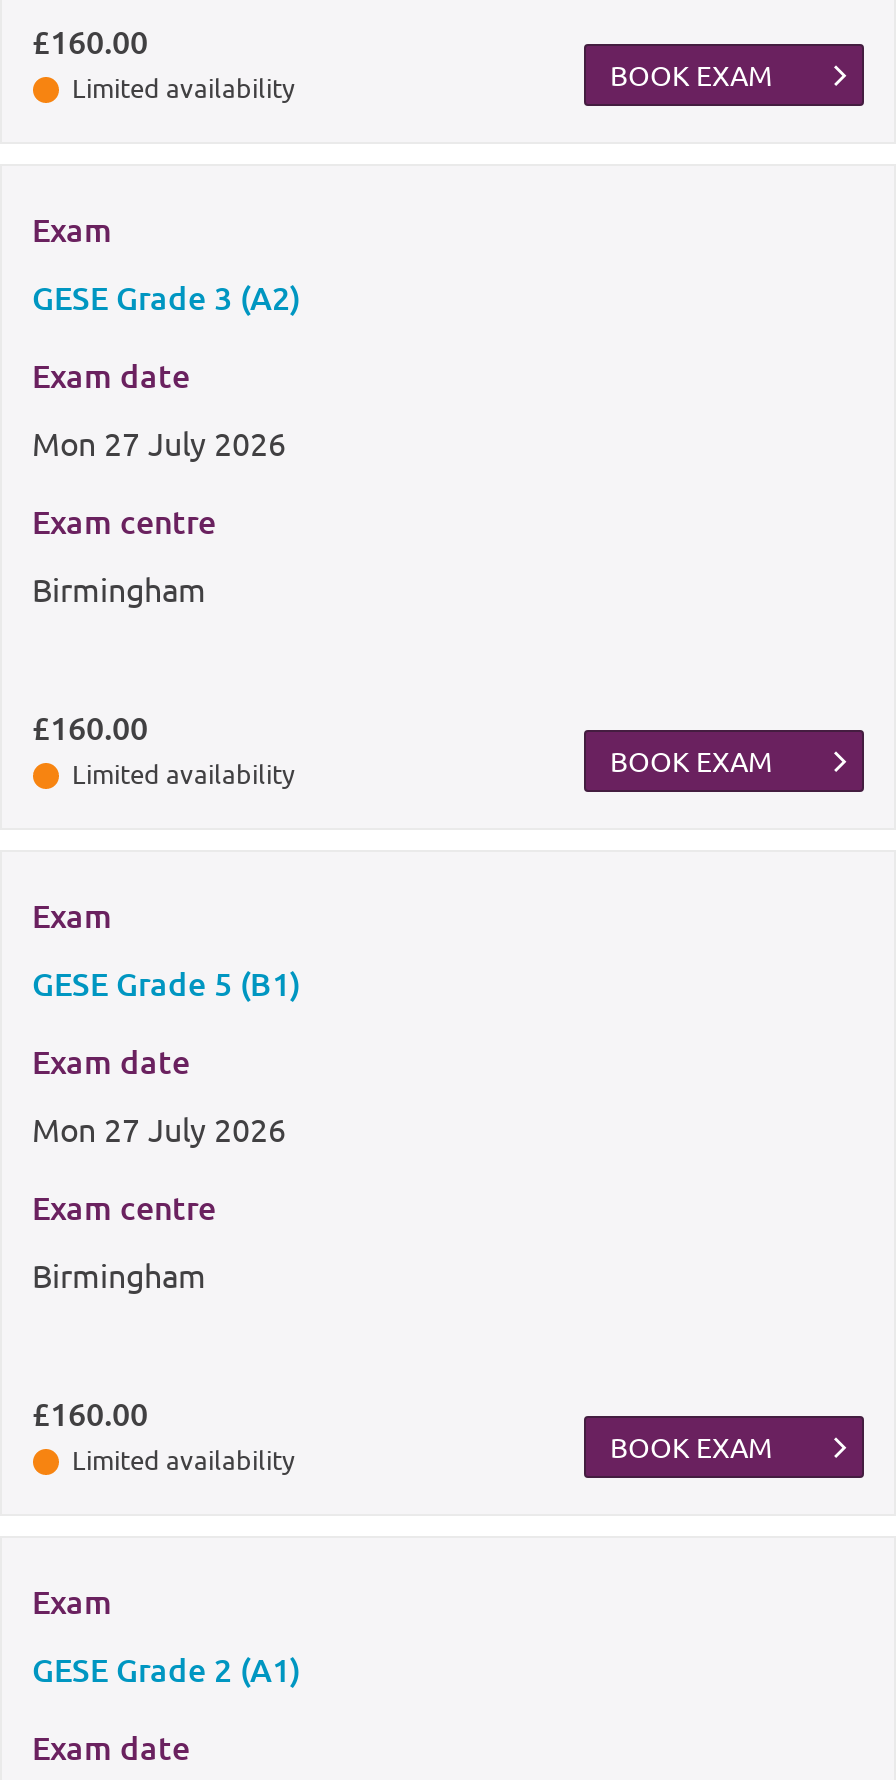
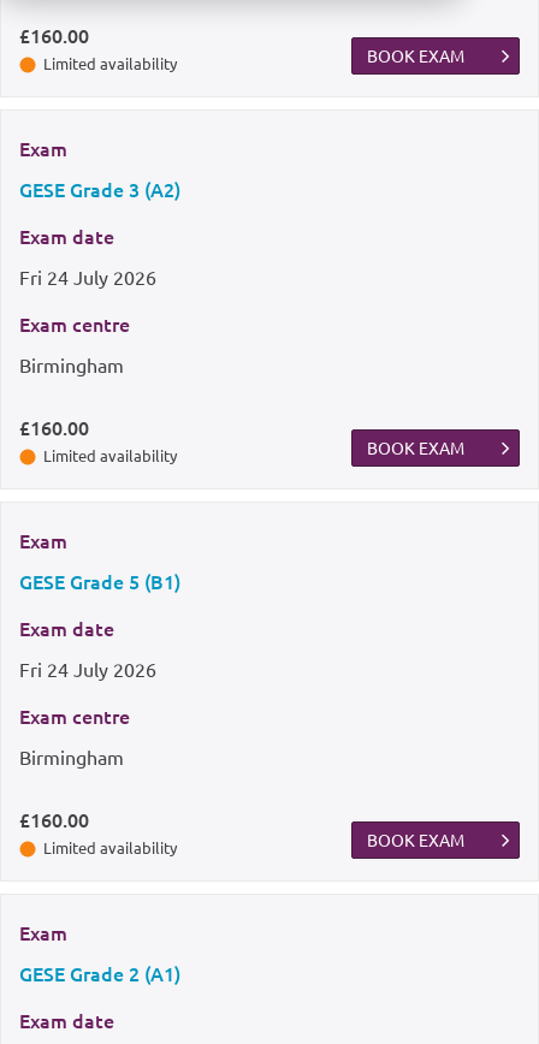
[32,422,286,462] Mon 27 July 2026 -> [19,265,156,289] Fri 24 July 2026
[32,1108,286,1148] Mon 27 July 2026 -> [19,657,156,681] Fri 24 July 2026

